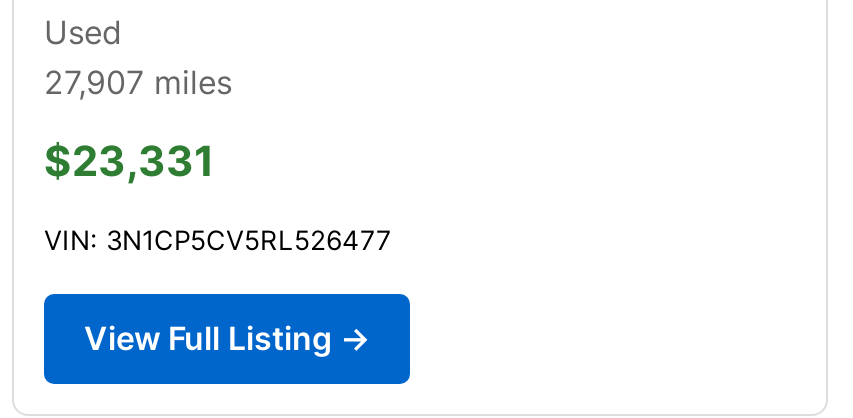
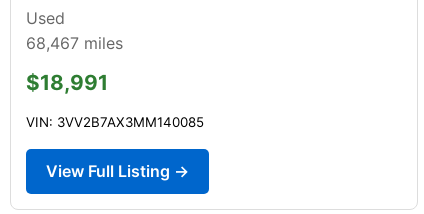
[44,62,232,102] 27,907 miles -> [26,33,123,53] 68,467 miles
[44,136,214,186] $23,331 -> [26,70,108,95] $18,991
[44,224,392,256] VIN: 3N1CP5CV5RL526477 -> [26,114,204,130] VIN: 3VV2B7AX3MM140085

